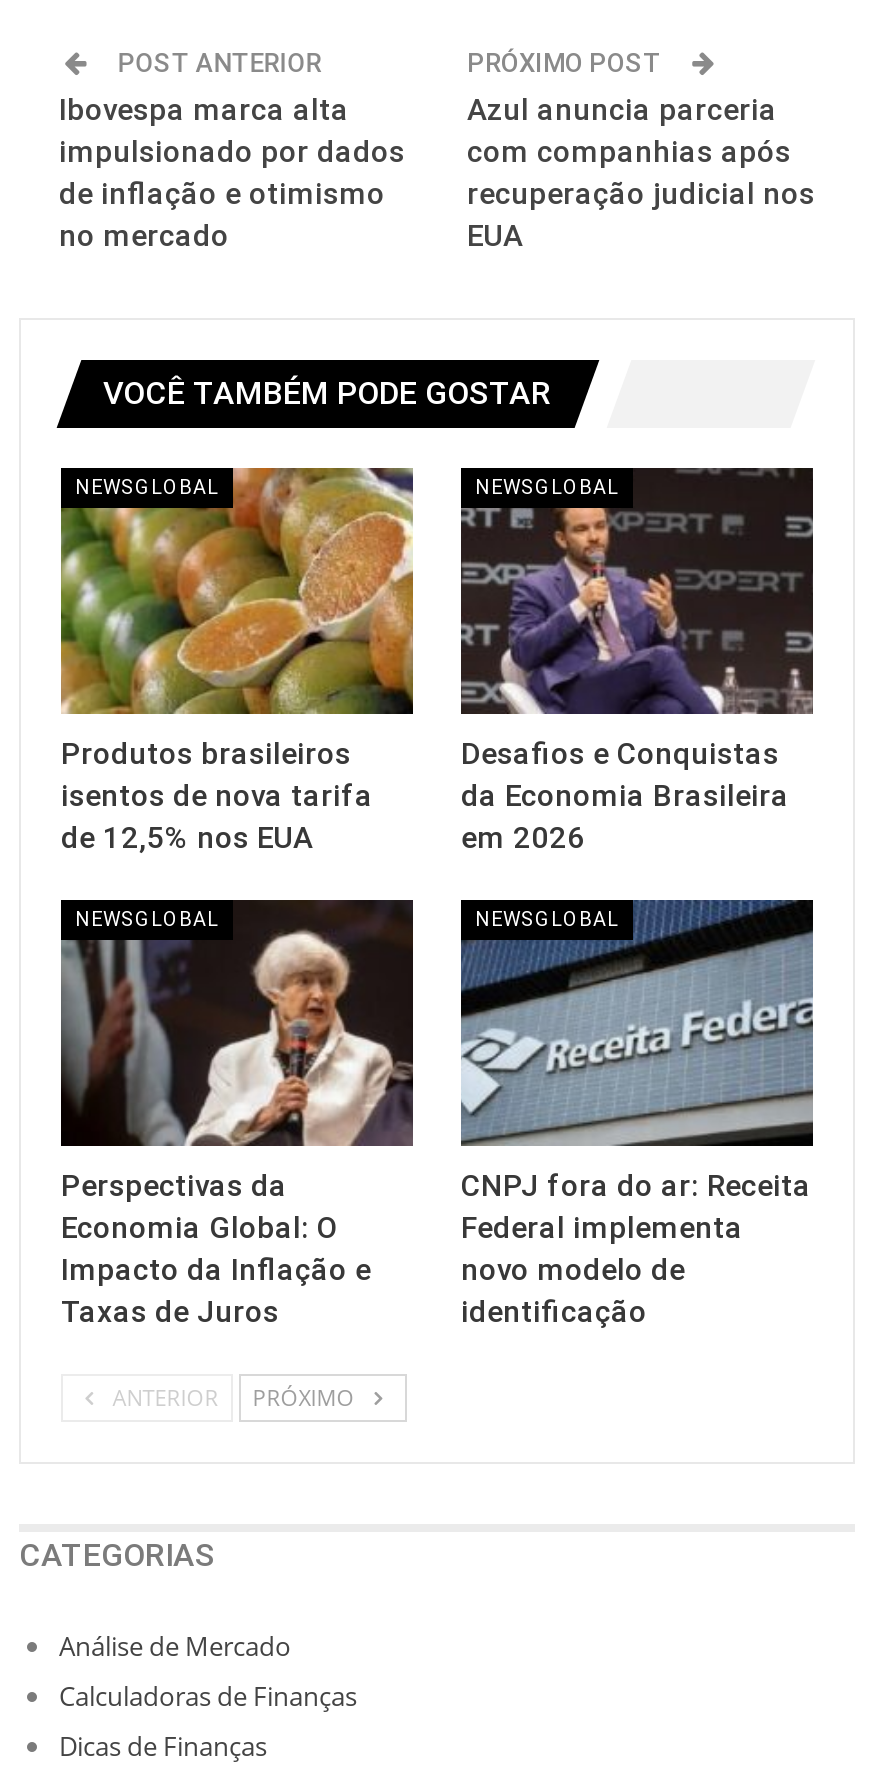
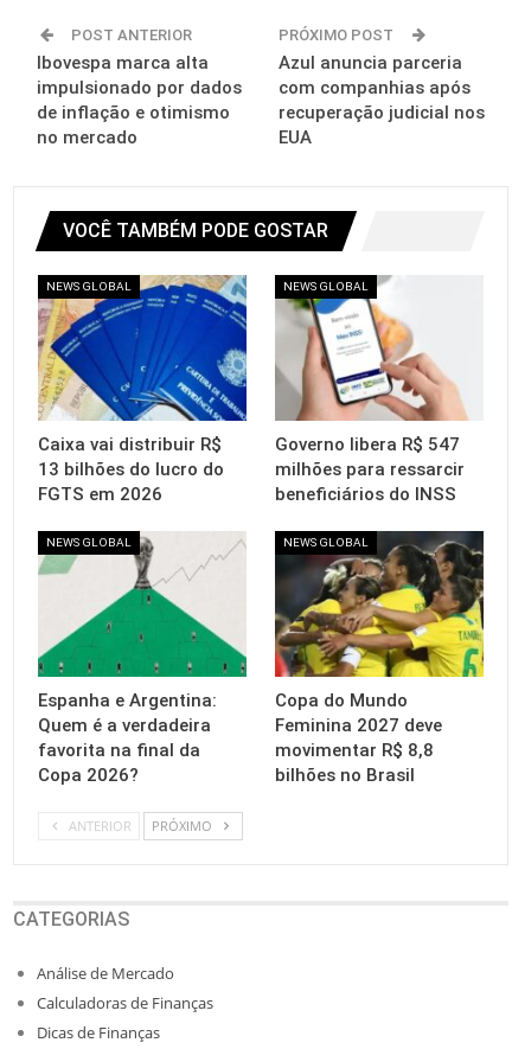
[59,468,415,856] [image] | Produtos brasileiros | isentos de nova tarifa | de 12,5% nos EUA -> [38,275,248,505] [image] | Caixa vai distribuir R$ | 13 bilhões do lucro do | FGTS em 2026
[459,466,815,856] [image] | Desafios e Conquistas | da Economia Brasileira | em 2026 -> [275,275,484,505] [image] | Governo libera R$ 547 | milhões para ressarcir | beneficiários do INSS
[59,898,415,1330] [image] | Perspectivas da | Economia Global: O | Impacto da Inflação e | Taxas de Juros -> [37,531,248,786] [image] | Espanha e Argentina: | Quem é a verdadeira | favorita na final da | Copa 2026?
[459,900,815,1330] [image] | CNPJ fora do ar: Receita | Federal implementa | novo modelo de | identificação -> [274,531,485,786] [image] | Copa do Mundo | Feminina 2027 deve | movimentar R$ 8,8 | bilhões no Brasil

